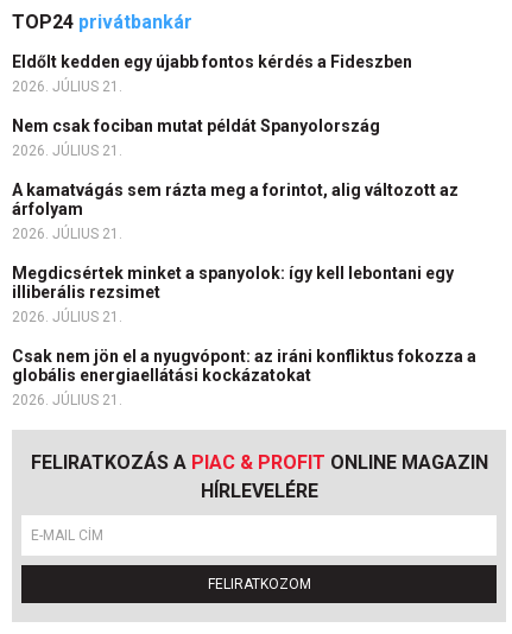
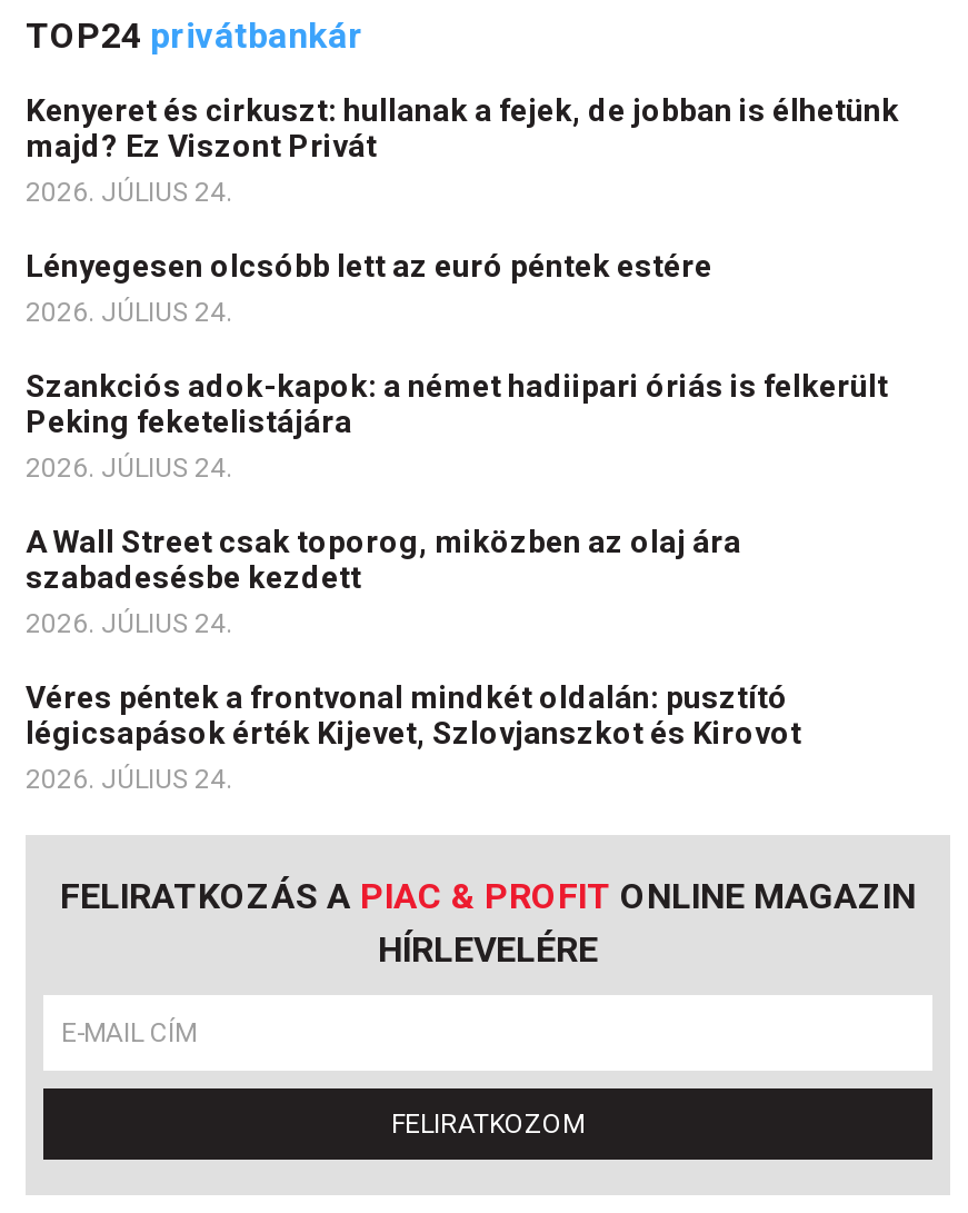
[12,52,419,95] Eldőlt kedden egy újabb fontos kérdés a Fideszben | 2026. JÚLIUS 21. -> [26,93,899,208] Kenyeret és cirkuszt: hullanak a fejek, de jobban is élhetünk | majd? Ez Viszont Privát | 2026. JÚLIUS 24.
[12,117,384,159] Nem csak fociban mutat példát Spanyolország | 2026. JÚLIUS 21. -> [26,248,726,328] Lényegesen olcsóbb lett az euró péntek estére | 2026. JÚLIUS 24.
[12,181,459,242] A kamatvágás sem rázta meg a forintot, alig változott az | árfolyam | 2026. JÚLIUS 21. -> [26,368,888,484] Szankciós adok-kapok: a német hadiipari óriás is felkerült | Peking feketelistájára | 2026. JÚLIUS 24.
[12,264,454,326] Megdicsértek minket a spanyolok: így kell lebontani egy | illiberális rezsimet | 2026. JÚLIUS 21. -> [26,524,741,640] A Wall Street csak toporog, miközben az olaj ára | szabadesésbe kezdett | 2026. JÚLIUS 24.
[12,347,476,409] Csak nem jön el a nyugvópont: az iráni konfliktus fokozza a | globális energiaellátási kockázatokat | 2026. JÚLIUS 21. -> [26,680,808,795] Véres péntek a frontvonal mindkét oldalán: pusztító | légicsapások érték Kijevet, Szlovjanszkot és Kirovot | 2026. JÚLIUS 24.

